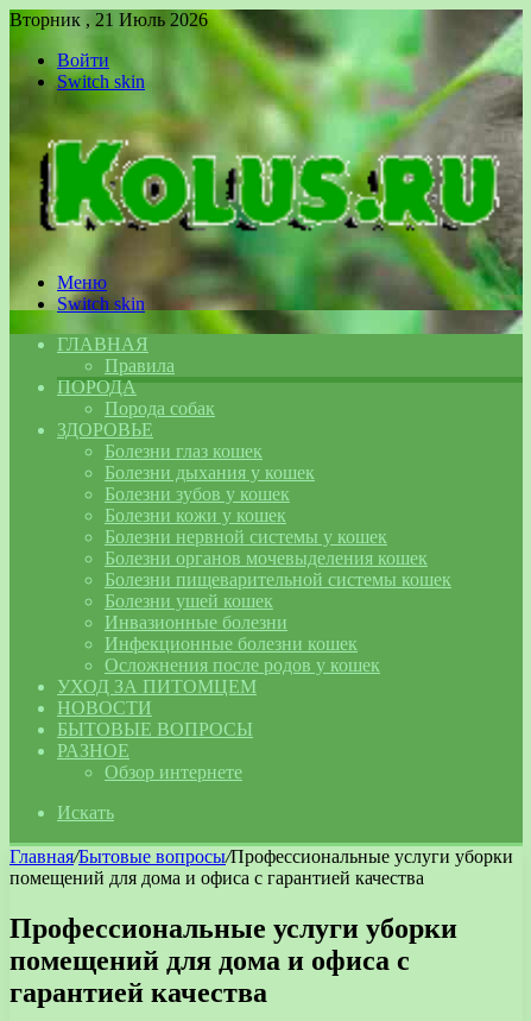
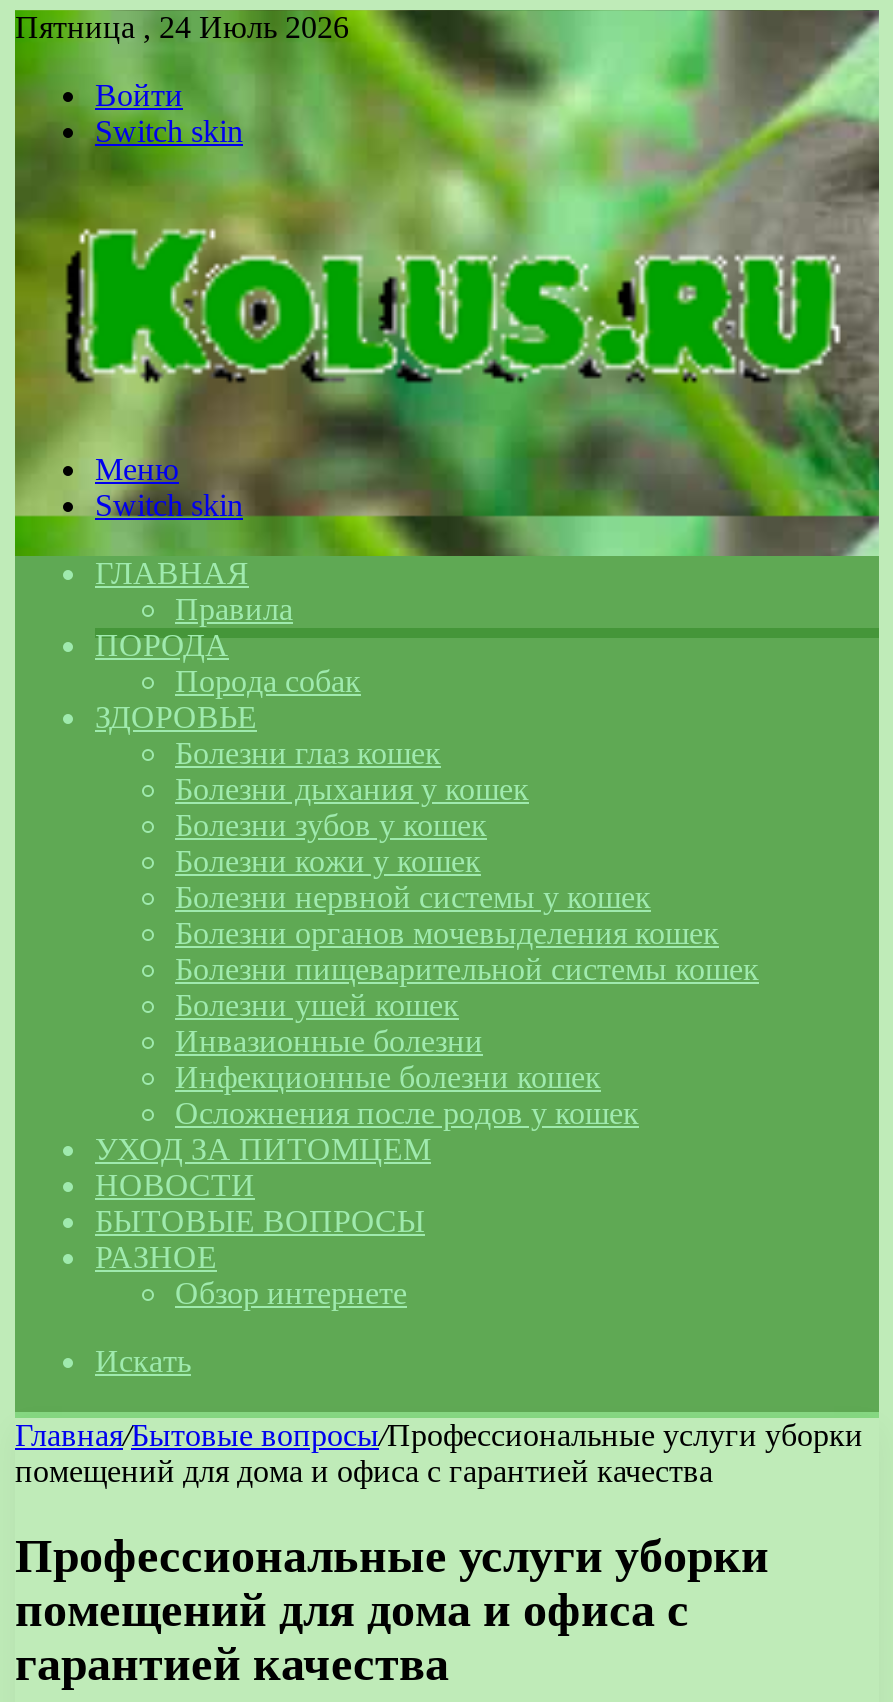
[10,10,208,30] Вторник , 21 Июль 2026 -> [15,10,349,44] Пятница , 24 Июль 2026

